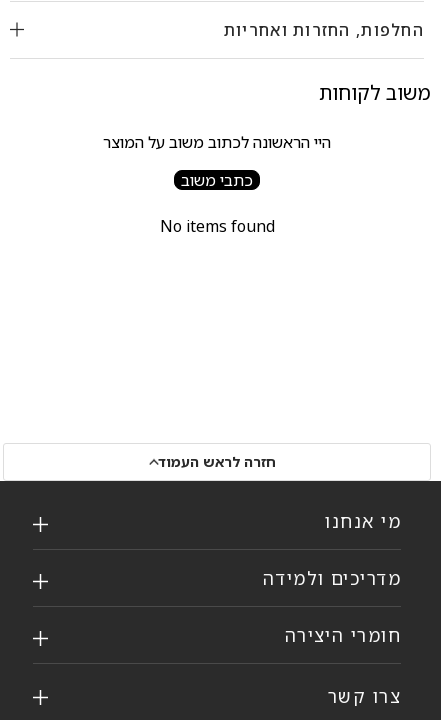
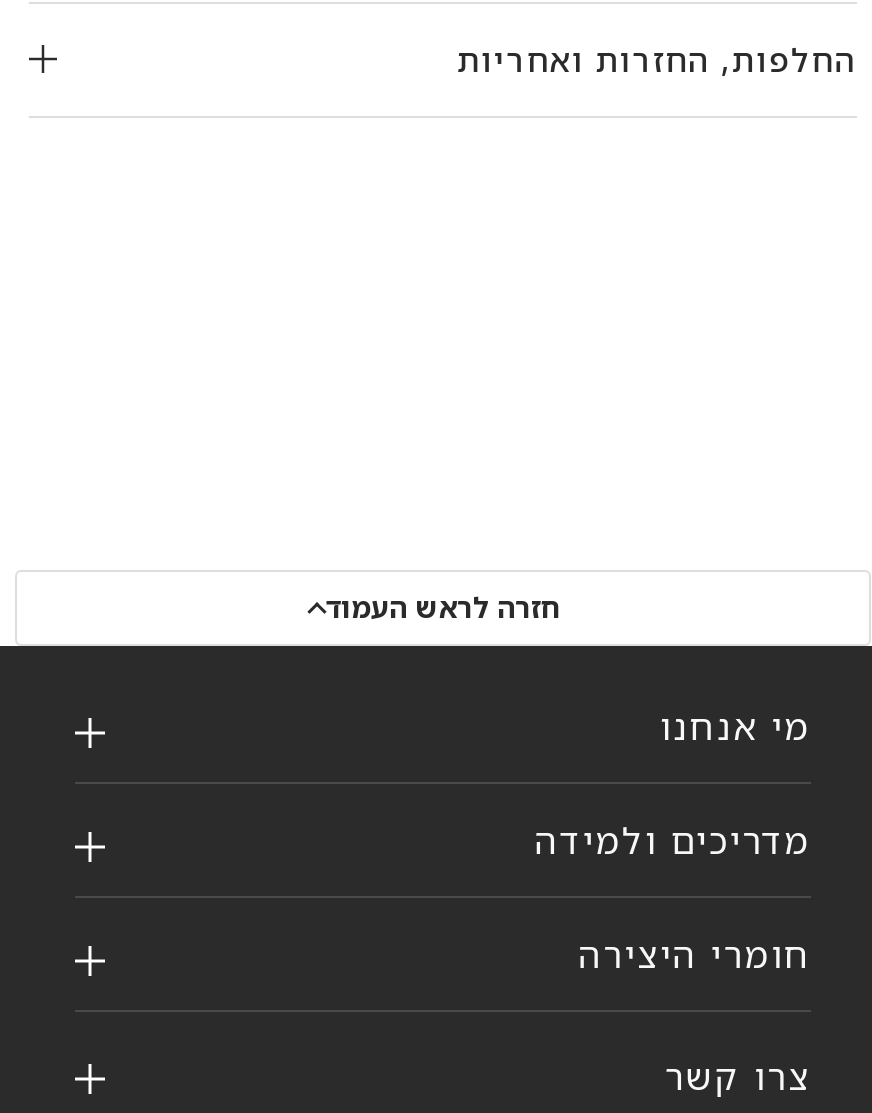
[103,79,431,237] משוב לקוחות | היי הראשונה לכתוב משוב על המוצר | כתבי משוב | No items found -> none

